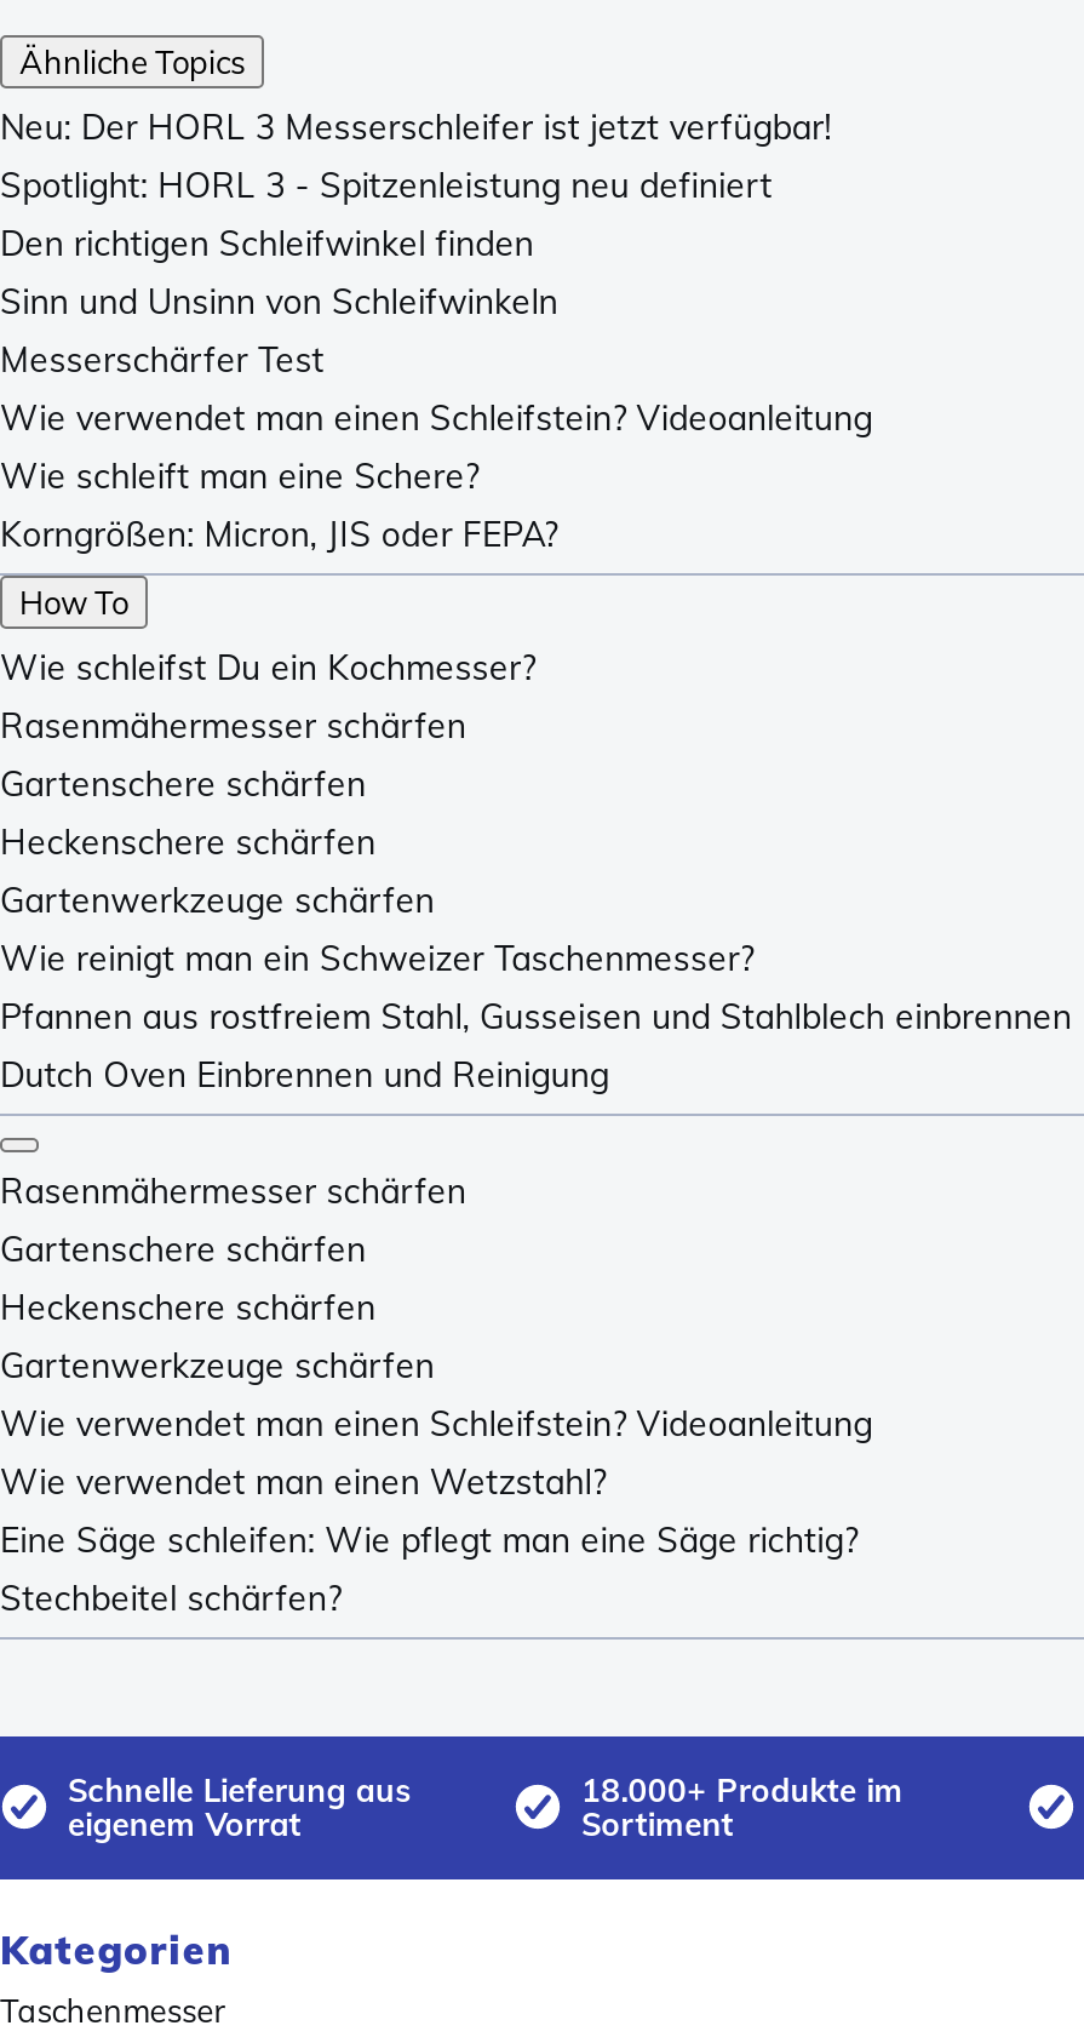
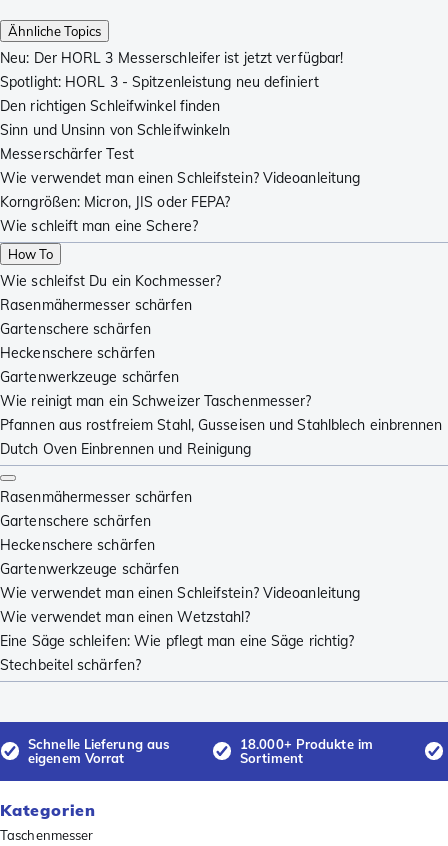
moved [0,454,479,497] -> [0,217,198,235]: Wie schleift man eine Schere?
moved [0,512,558,555] -> [0,193,230,211]: Korngrößen: Micron, JIS oder FEPA?

